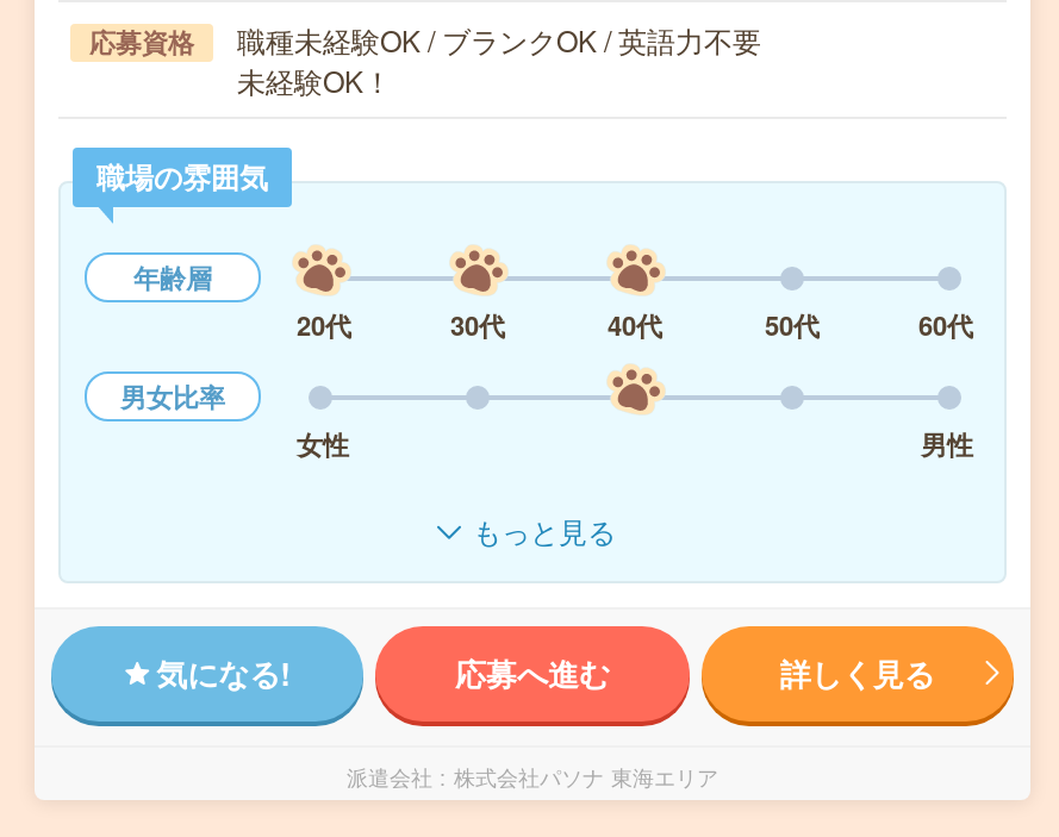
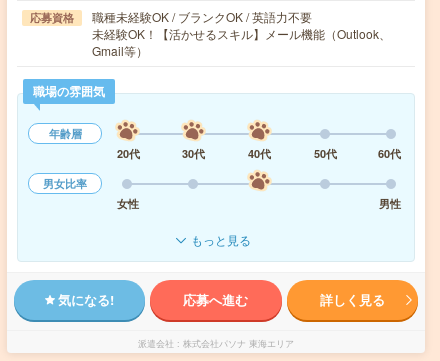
[237,60,392,100] 未経験OK！ -> [92,25,391,59] 未経験OK！【活かせるスキル】メール機能（Outlook、 | Gmail等）

